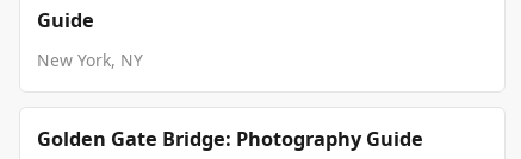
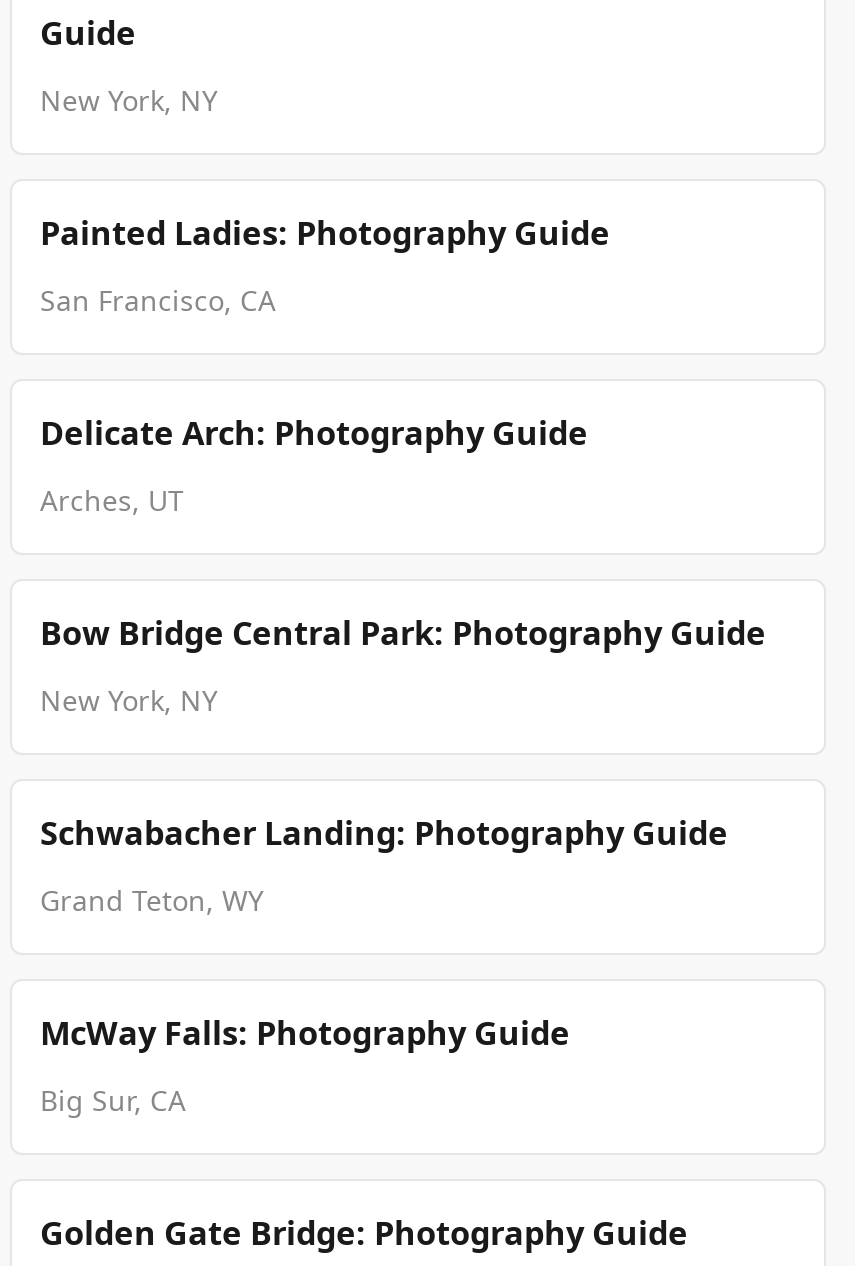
none -> [40,210,766,1118] Painted Ladies: Photography Guide | San Francisco, CA | Delicate Arch: Photography Guide | Arches, UT | Bow Bridge Central Park: Photography Guide | New York, NY | Schwabacher Landing: Photography Guide | Grand Teton, WY | McWay Falls: Photography Guide | Big Sur, CA

